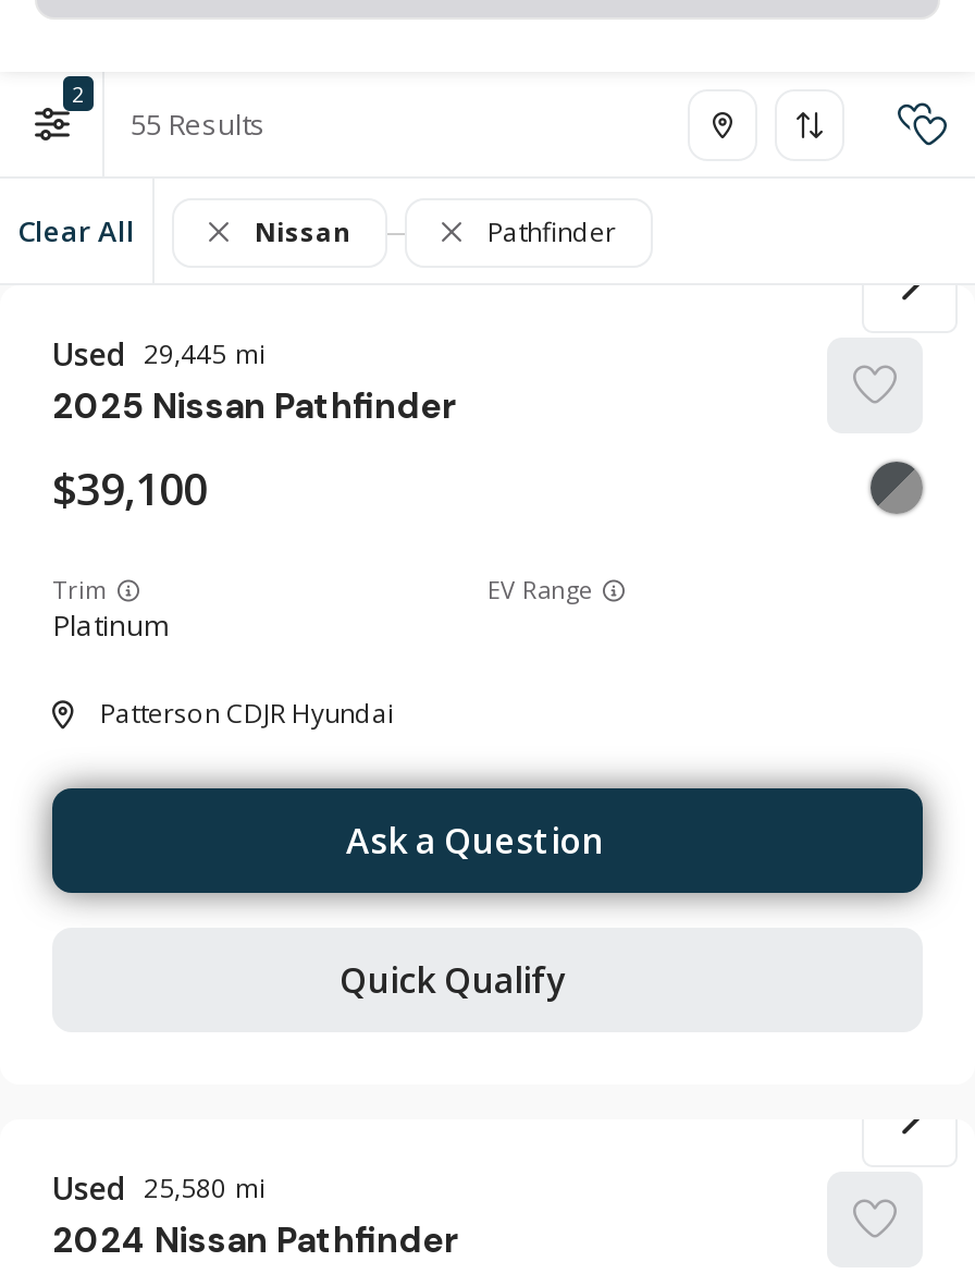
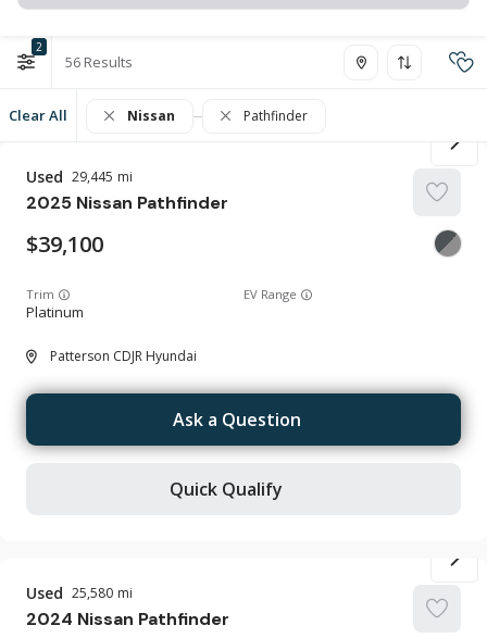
[131,105,161,144] 55 -> [65,52,80,72] 56

